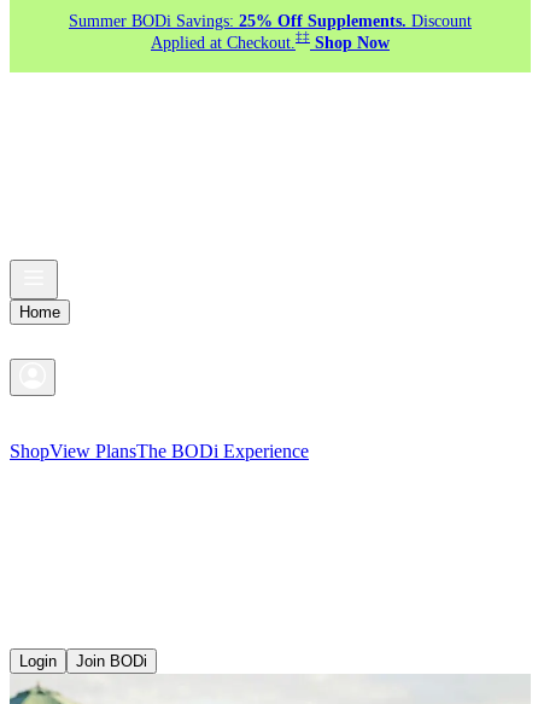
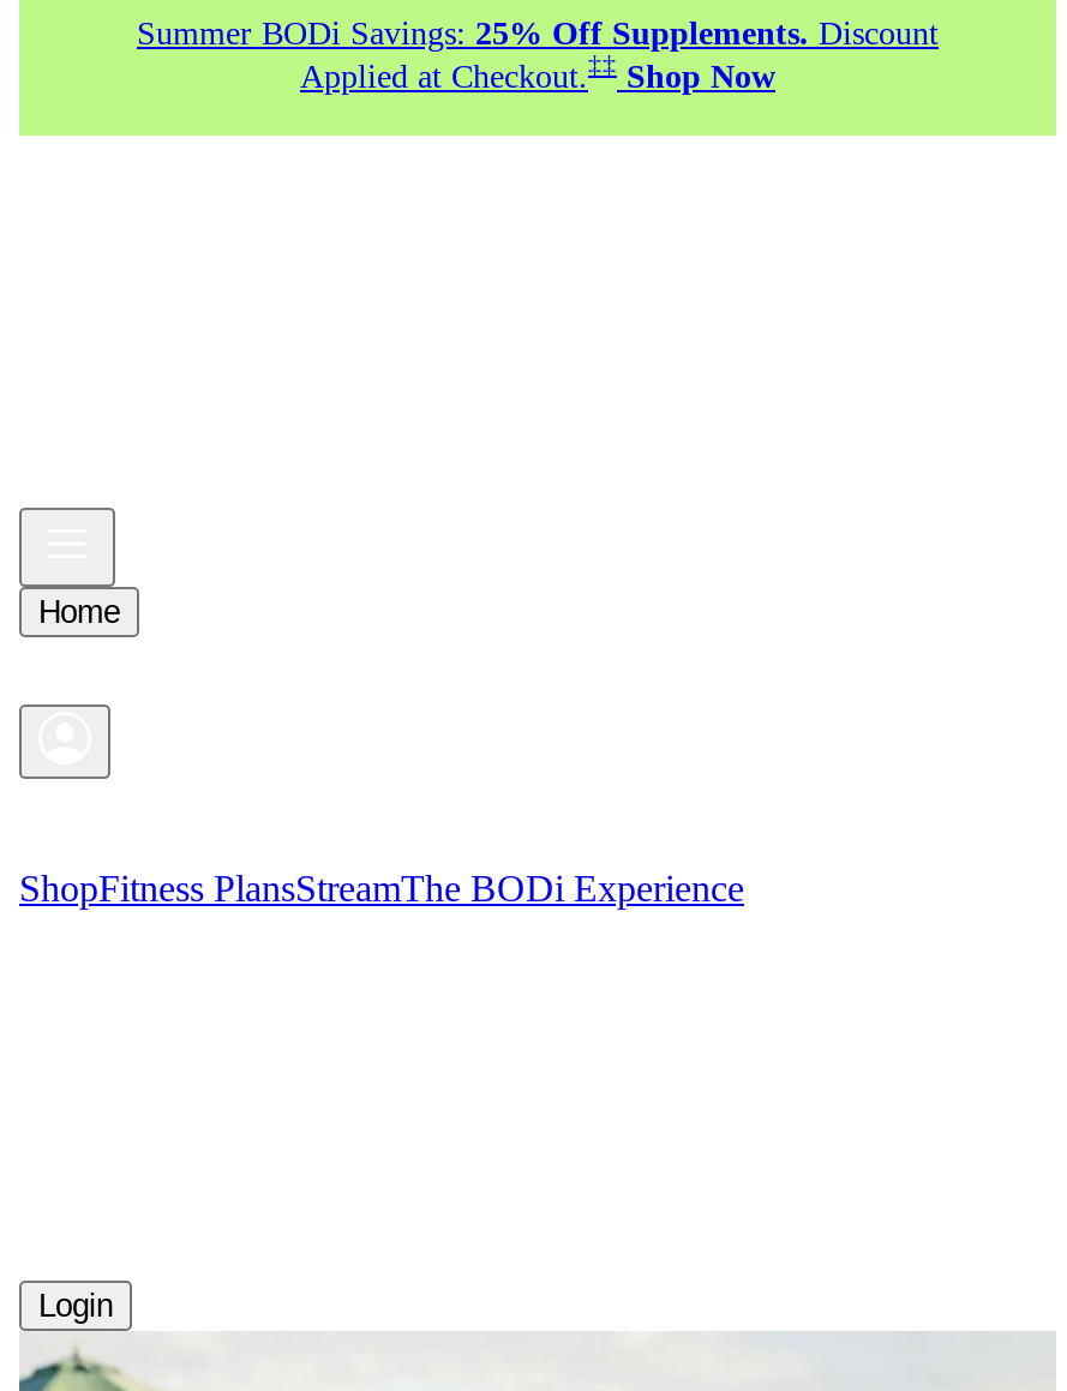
[10,441,309,461] ShopView PlansThe BODi Experience -> [19,868,744,909] ShopFitness PlansStreamThe BODi Experience
[76,652,147,670] Join BODi -> none

